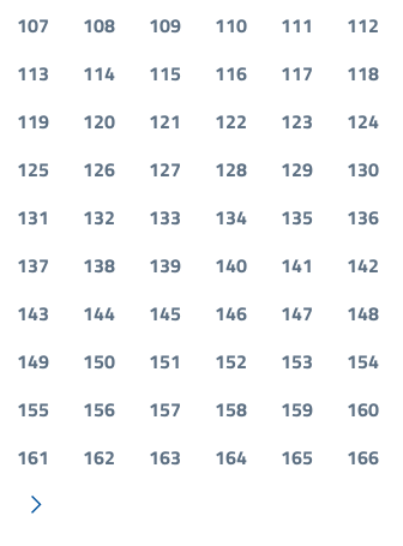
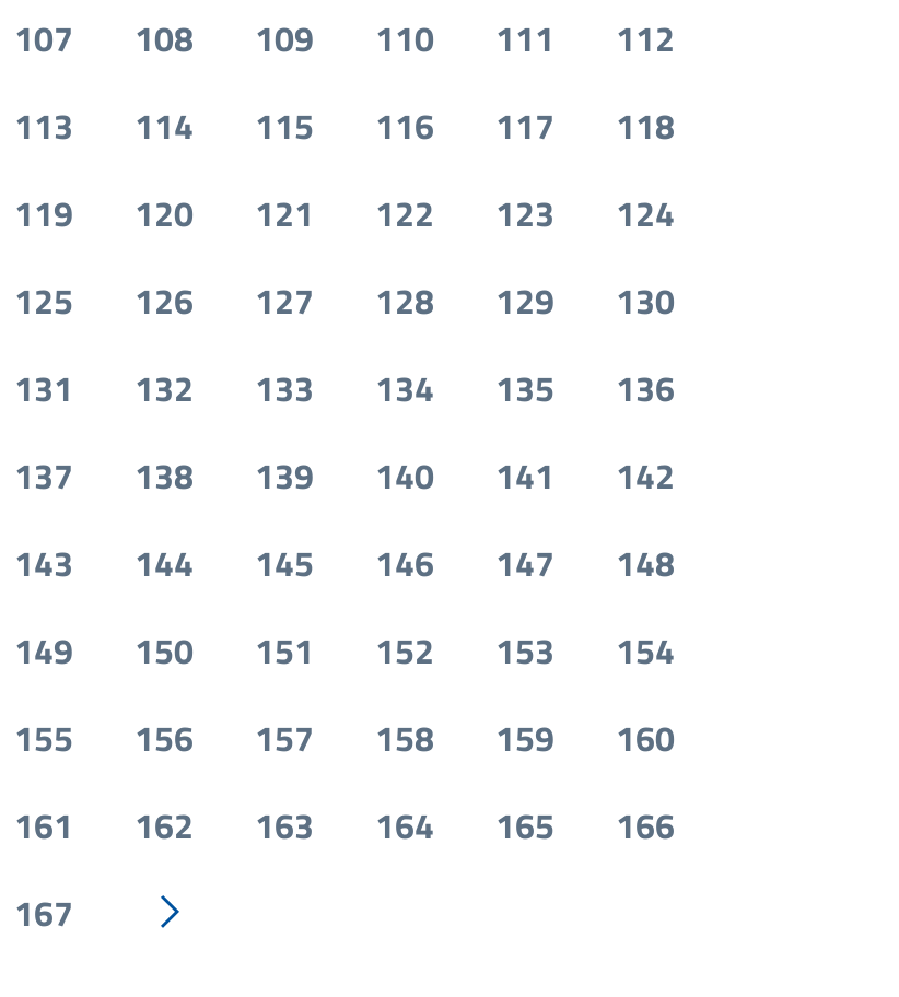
none -> [14,887,73,939] 167

